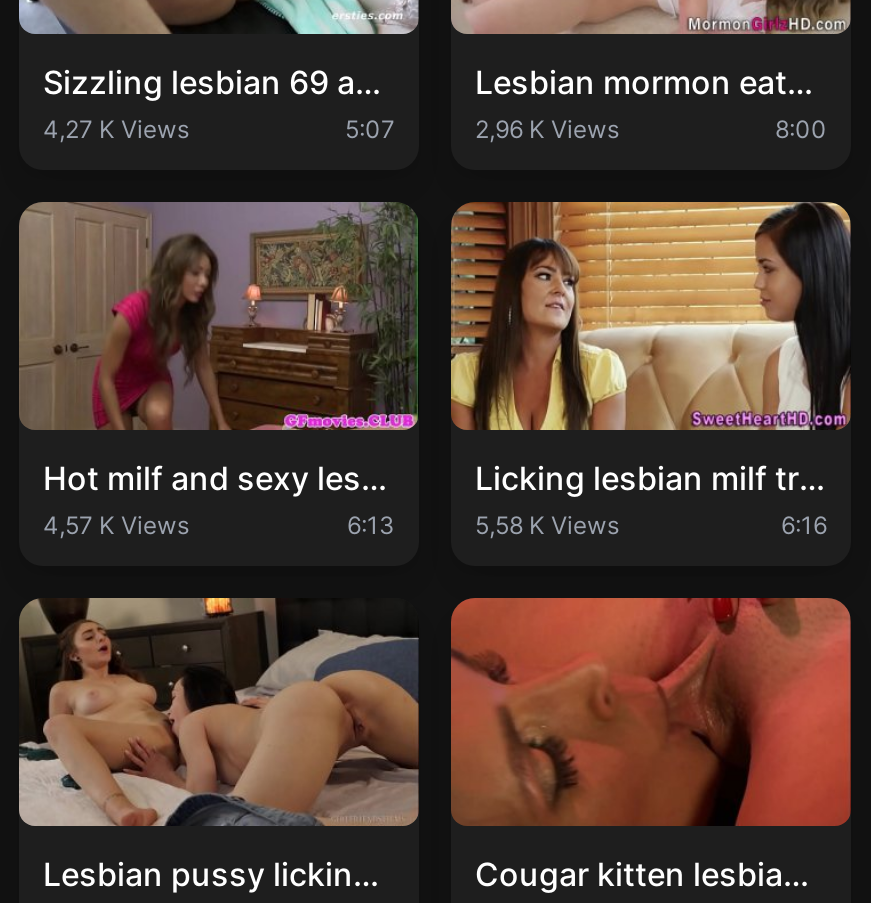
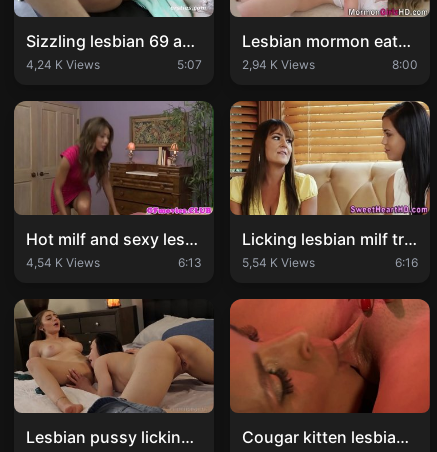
[43,114,189,144] 4,27 K Views -> [26,57,100,72] 4,24 K Views
[475,114,619,144] 2,96 K Views -> [242,57,315,72] 2,94 K Views
[43,510,189,540] 4,57 K Views -> [26,255,100,270] 4,54 K Views
[475,510,619,540] 5,58 K Views -> [242,255,315,270] 5,54 K Views

